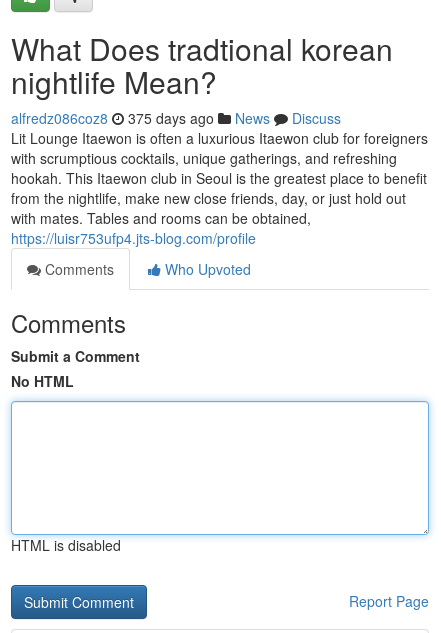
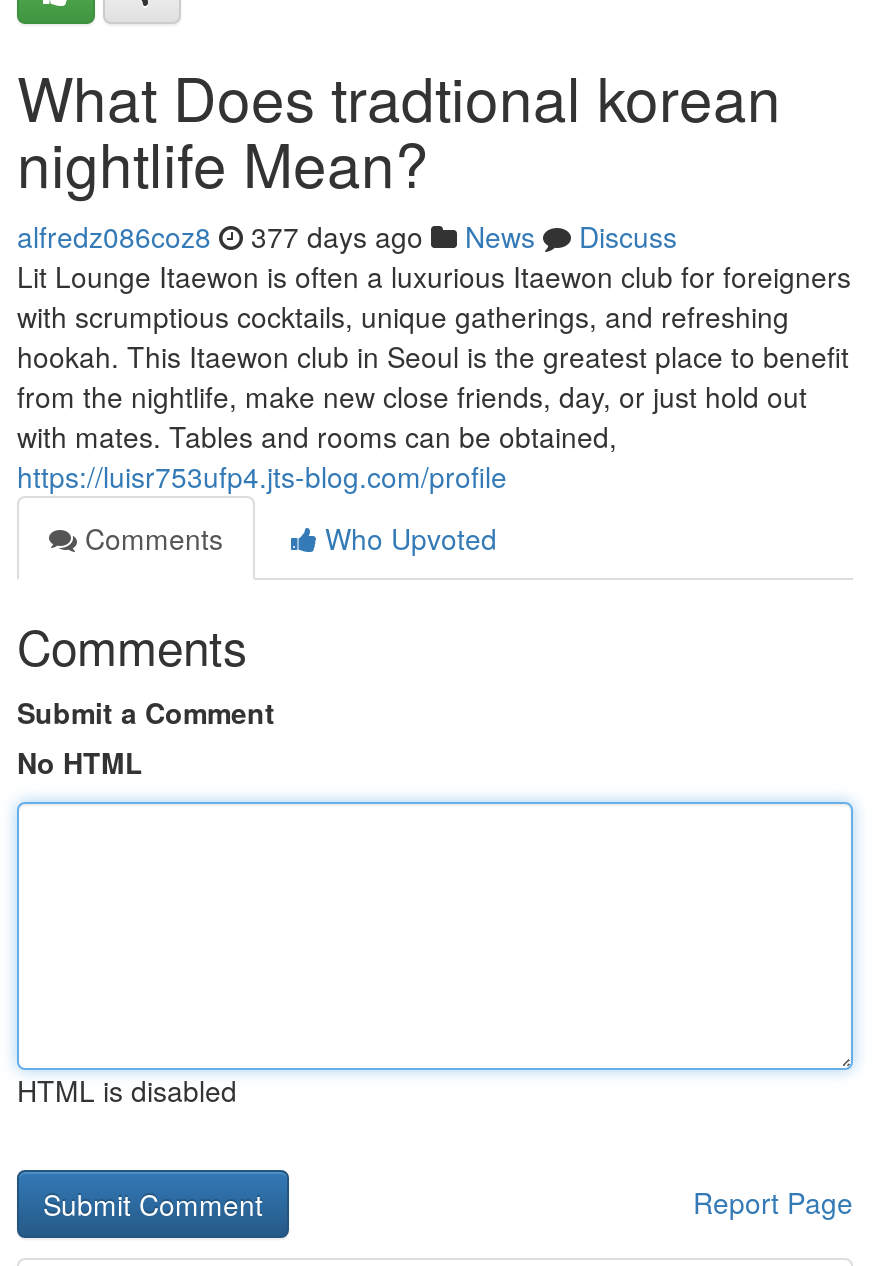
[11,108,341,128] alfredz086coz8 375 days ago News Discuss -> [17,216,677,256] alfredz086coz8 377 days ago News Discuss

